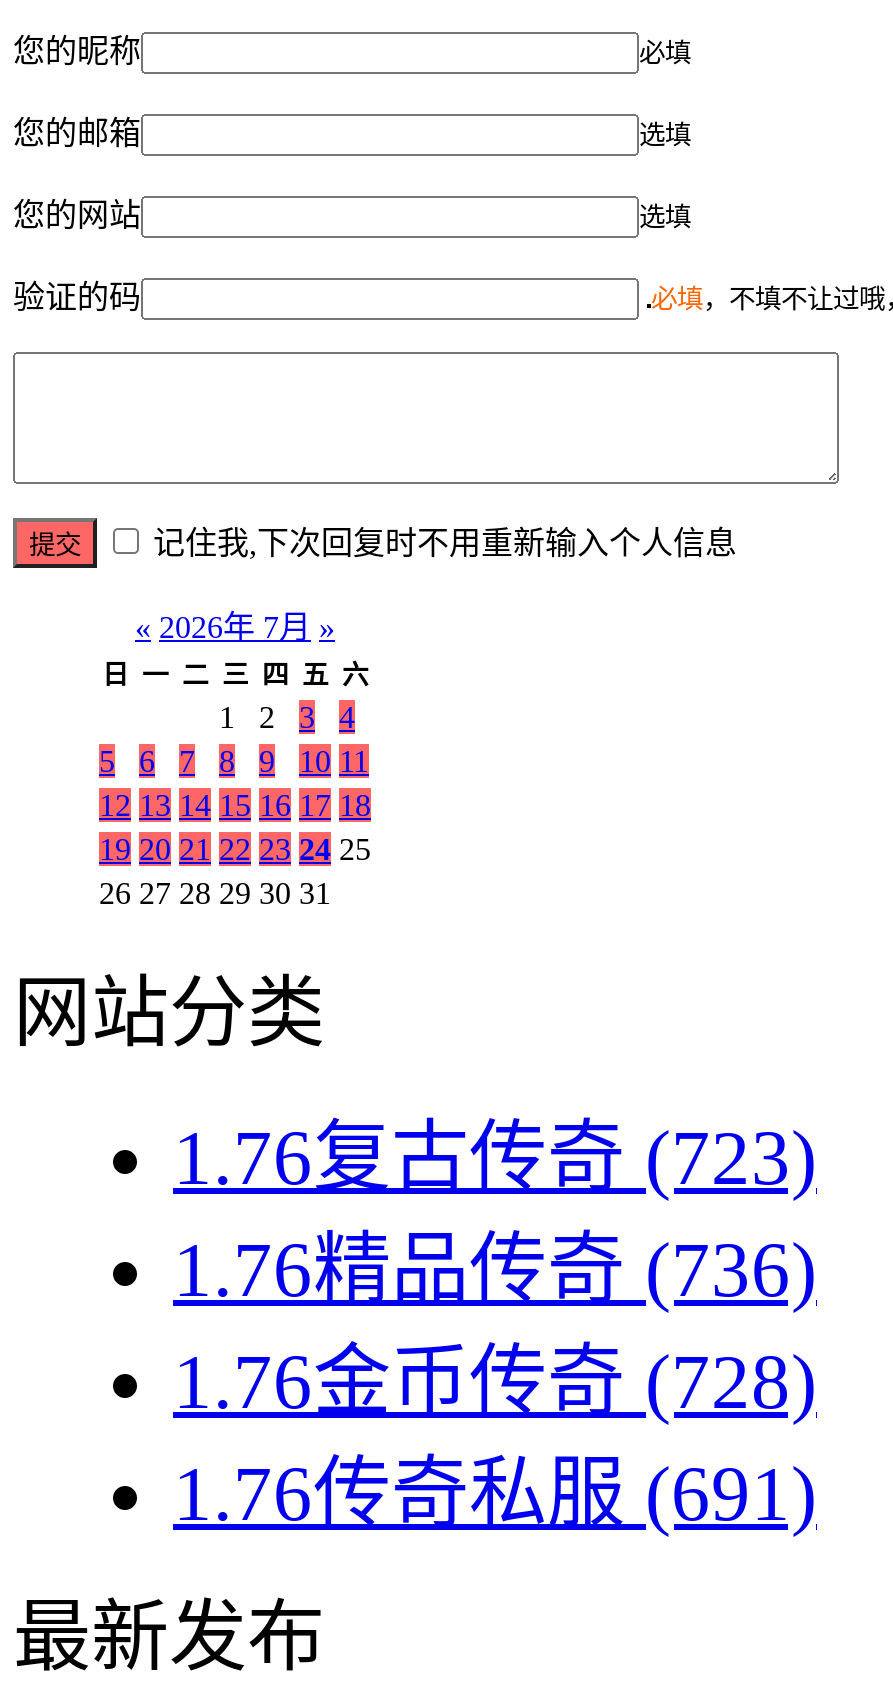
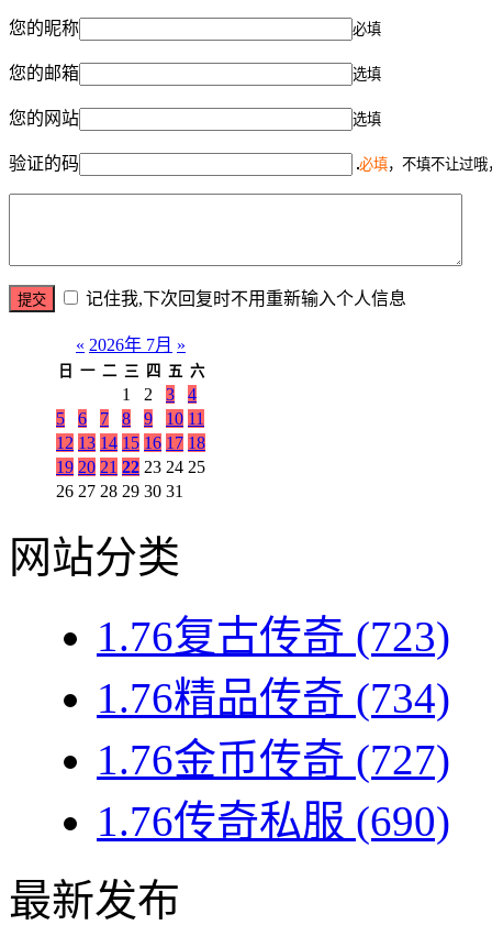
[173,1227,817,1313] 1.76精品传奇(736) -> [97,675,450,722] 1.76精品传奇(734)
[173,1339,817,1425] 1.76金币传奇(728) -> [97,736,450,783] 1.76金币传奇(727)
[173,1451,817,1537] 1.76传奇私服(691) -> [97,798,450,845] 1.76传奇私服(690)

